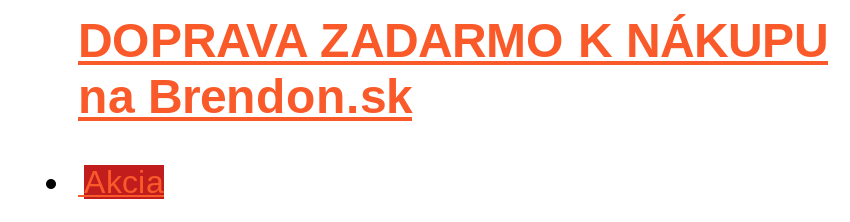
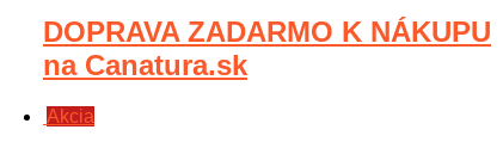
[78,69,412,123] na Brendon.sk -> [43,49,247,82] na Canatura.sk

